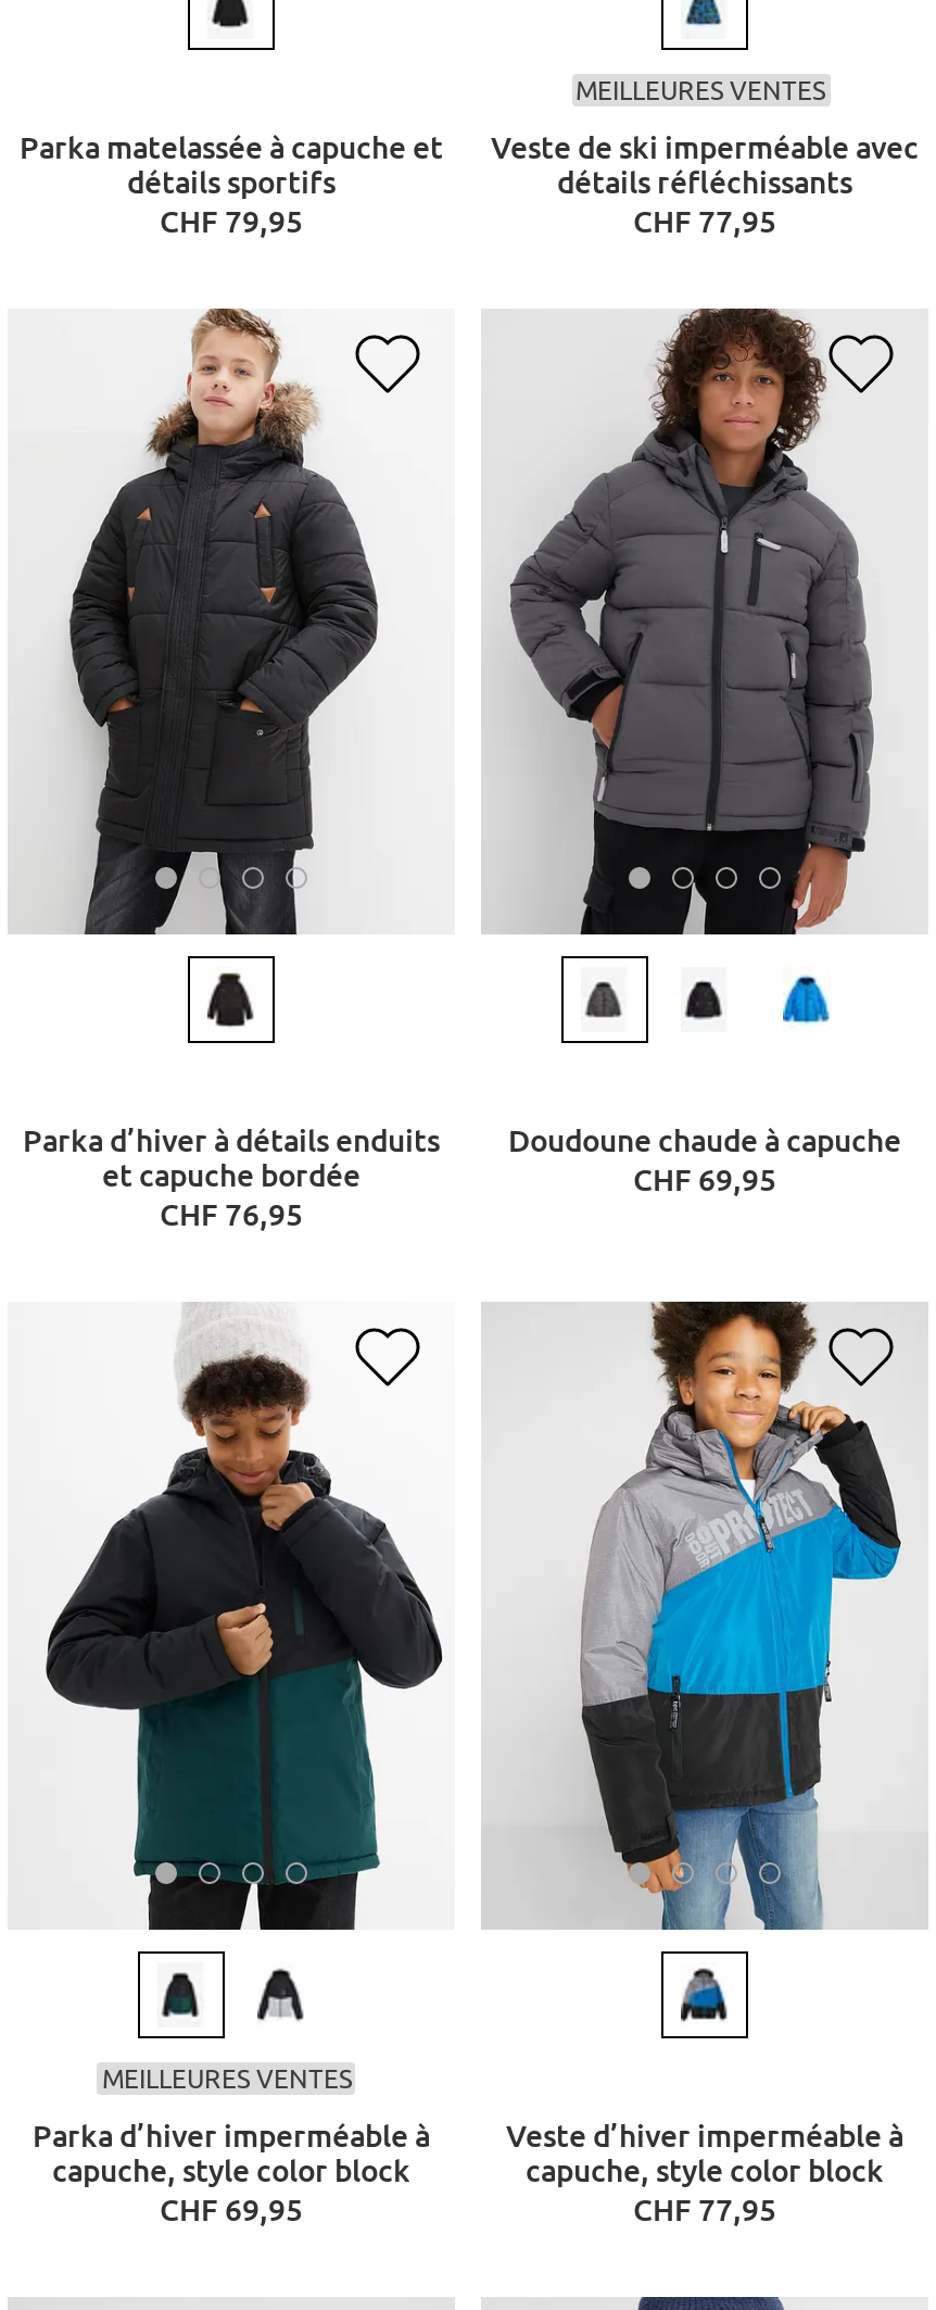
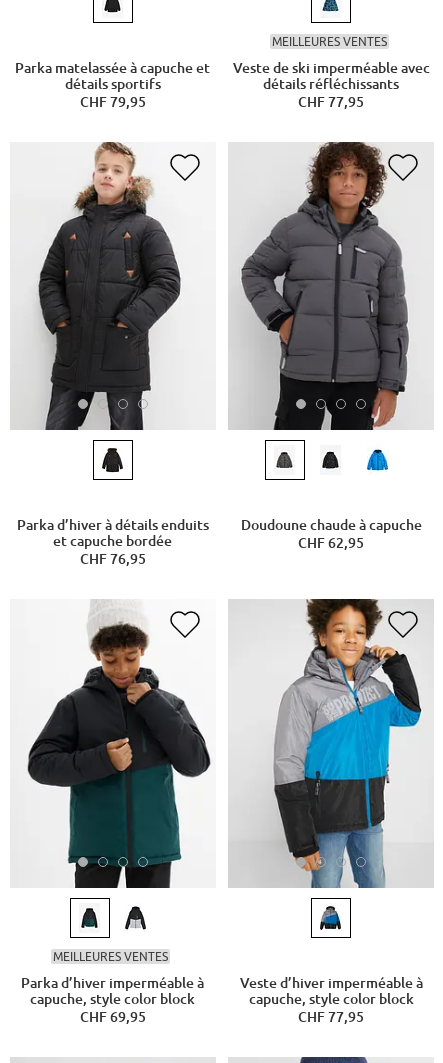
[633,1163,776,1198] CHF 69,95 -> [298,535,364,551] CHF 62,95

